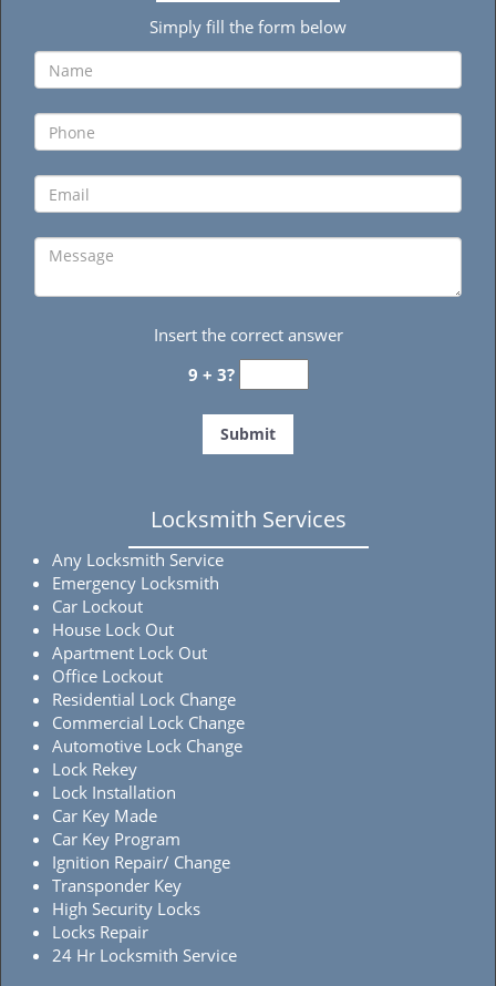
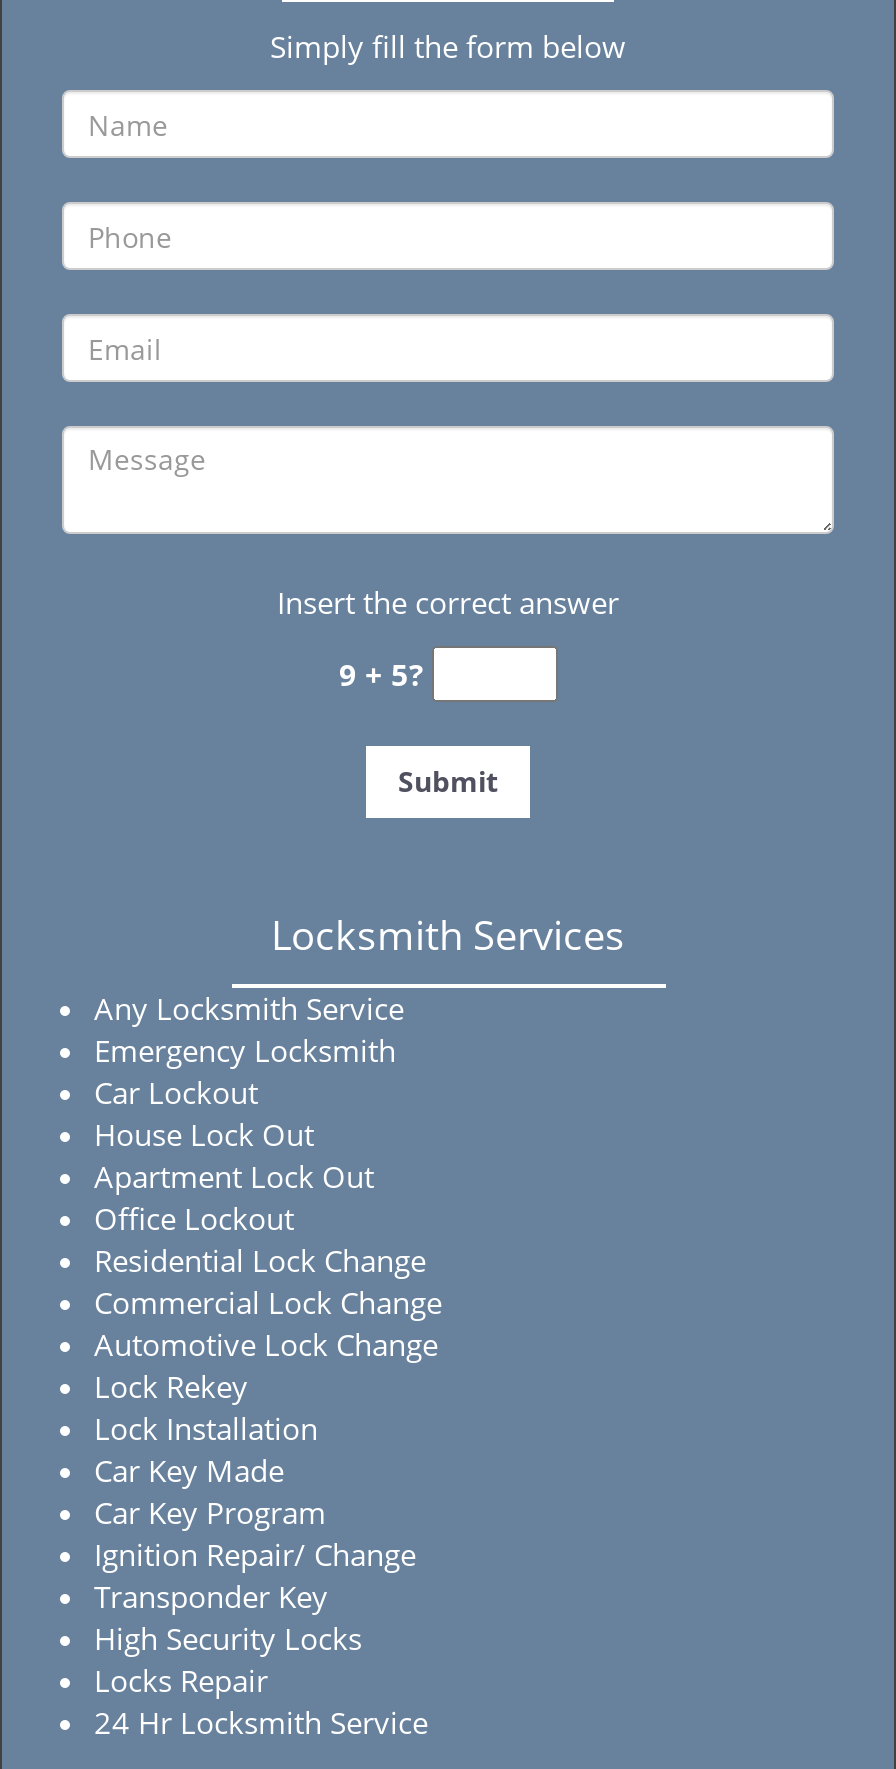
[188,363,234,386] 9 + 3? -> [339,654,423,694] 9 + 5?

